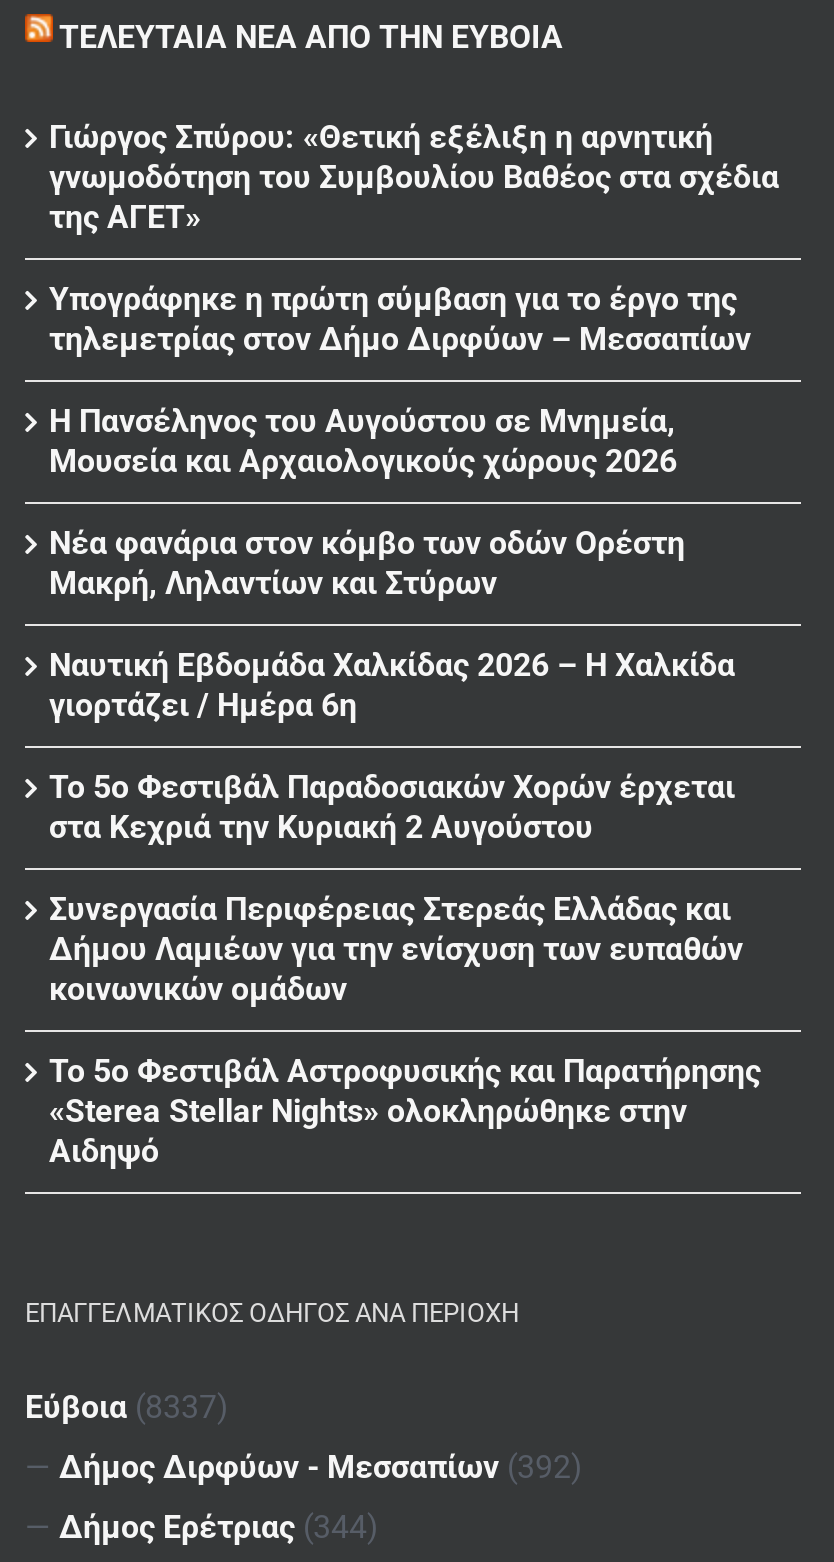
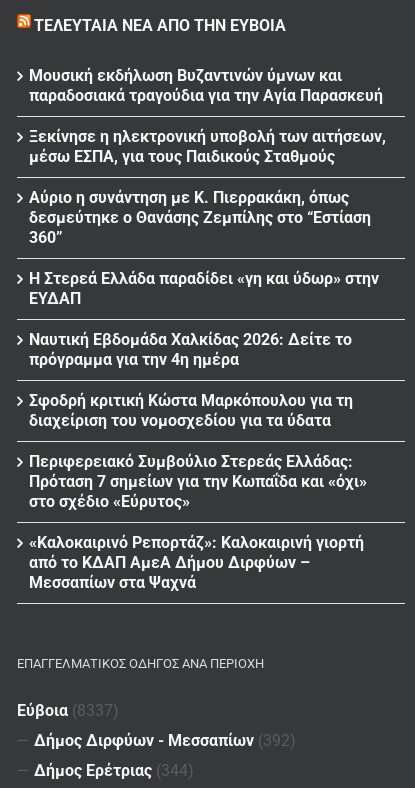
[49,119,779,237] Γιώργος Σπύρου: «Θετική εξέλιξη η αρνητική | γνωμοδότηση του Συμβουλίου Βαθέος στα σχέδια | της ΑΓΕΤ» -> [29,66,383,105] Μουσική εκδήλωση Βυζαντινών ύμνων και | παραδοσιακά τραγούδια για την Αγία Παρασκευή
[49,281,751,359] Υπογράφηκε η πρώτη σύμβαση για το έργο της | τηλεμετρίας στον Δήμο Διρφύων – Μεσσαπίων -> [29,127,386,166] Ξεκίνησε η ηλεκτρονική υποβολή των αιτήσεων, | μέσω ΕΣΠΑ, για τους Παιδικούς Σταθμούς
[49,403,677,481] Η Πανσέληνος του Αυγούστου σε Μνημεία, | Μουσεία και Αρχαιολογικούς χώρους 2026 -> [29,188,371,247] Αύριο η συνάντηση με Κ. Πιερρακάκη, όπως | δεσμεύτηκε ο Θανάσης Ζεμπίλης στο “Εστίαση | 360”
[49,525,685,603] Νέα φανάρια στον κόμβο των οδών Ορέστη | Μακρή, Ληλαντίων και Στύρων -> [29,269,379,308] Η Στερεά Ελλάδα παραδίδει «γη και ύδωρ» στην | ΕΥΔΑΠ
[49,647,735,725] Ναυτική Εβδομάδα Χαλκίδας 2026 – Η Χαλκίδα | γιορτάζει / Ημέρα 6η -> [29,330,352,369] Ναυτική Εβδομάδα Χαλκίδας 2026: Δείτε το | πρόγραμμα για την 4η ημέρα
[49,769,735,847] Το 5ο Φεστιβάλ Παραδοσιακών Χορών έρχεται | στα Κεχριά την Κυριακή 2 Αυγούστου -> [29,391,353,430] Σφοδρή κριτική Κώστα Μαρκόπουλου για τη | διαχείριση του νομοσχεδίου για τα ύδατα
[49,891,743,1009] Συνεργασία Περιφέρειας Στερεάς Ελλάδας και | Δήμου Λαμιέων για την ενίσχυση των ευπαθών | κοινωνικών ομάδων -> [29,452,367,511] Περιφερειακό Συμβούλιο Στερεάς Ελλάδας: | Πρόταση 7 σημείων για την Κωπαΐδα και «όχι» | στο σχέδιο «Εύρυτος»
[49,1053,761,1171] Το 5ο Φεστιβάλ Αστροφυσικής και Παρατήρησης | «Sterea Stellar Nights» ολοκληρώθηκε στην | Αιδηψό -> [29,533,364,592] «Καλοκαιρινό Ρεπορτάζ»: Καλοκαιρινή γιορτή | από το ΚΔΑΠ ΑμεΑ Δήμου Διρφύων – | Μεσσαπίων στα Ψαχνά

